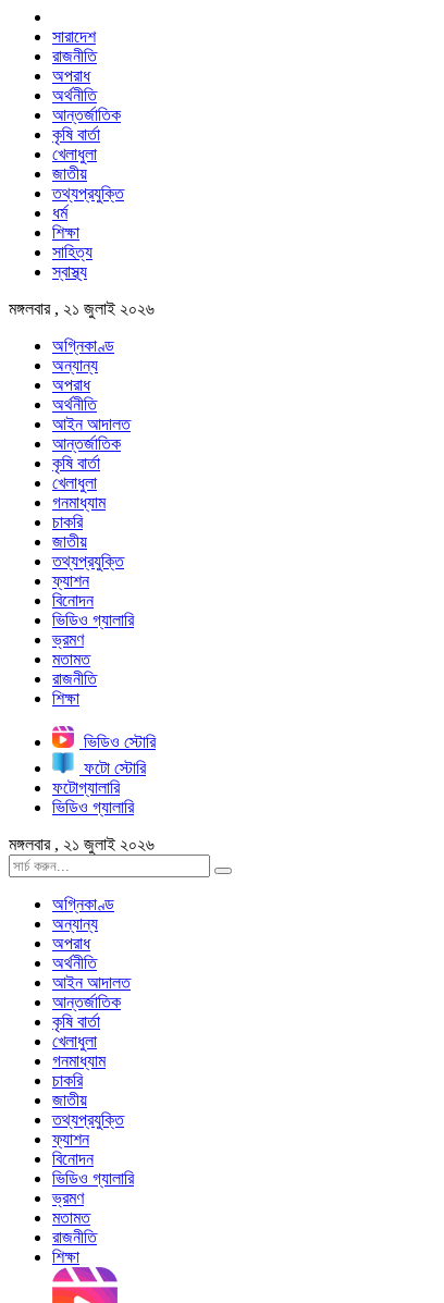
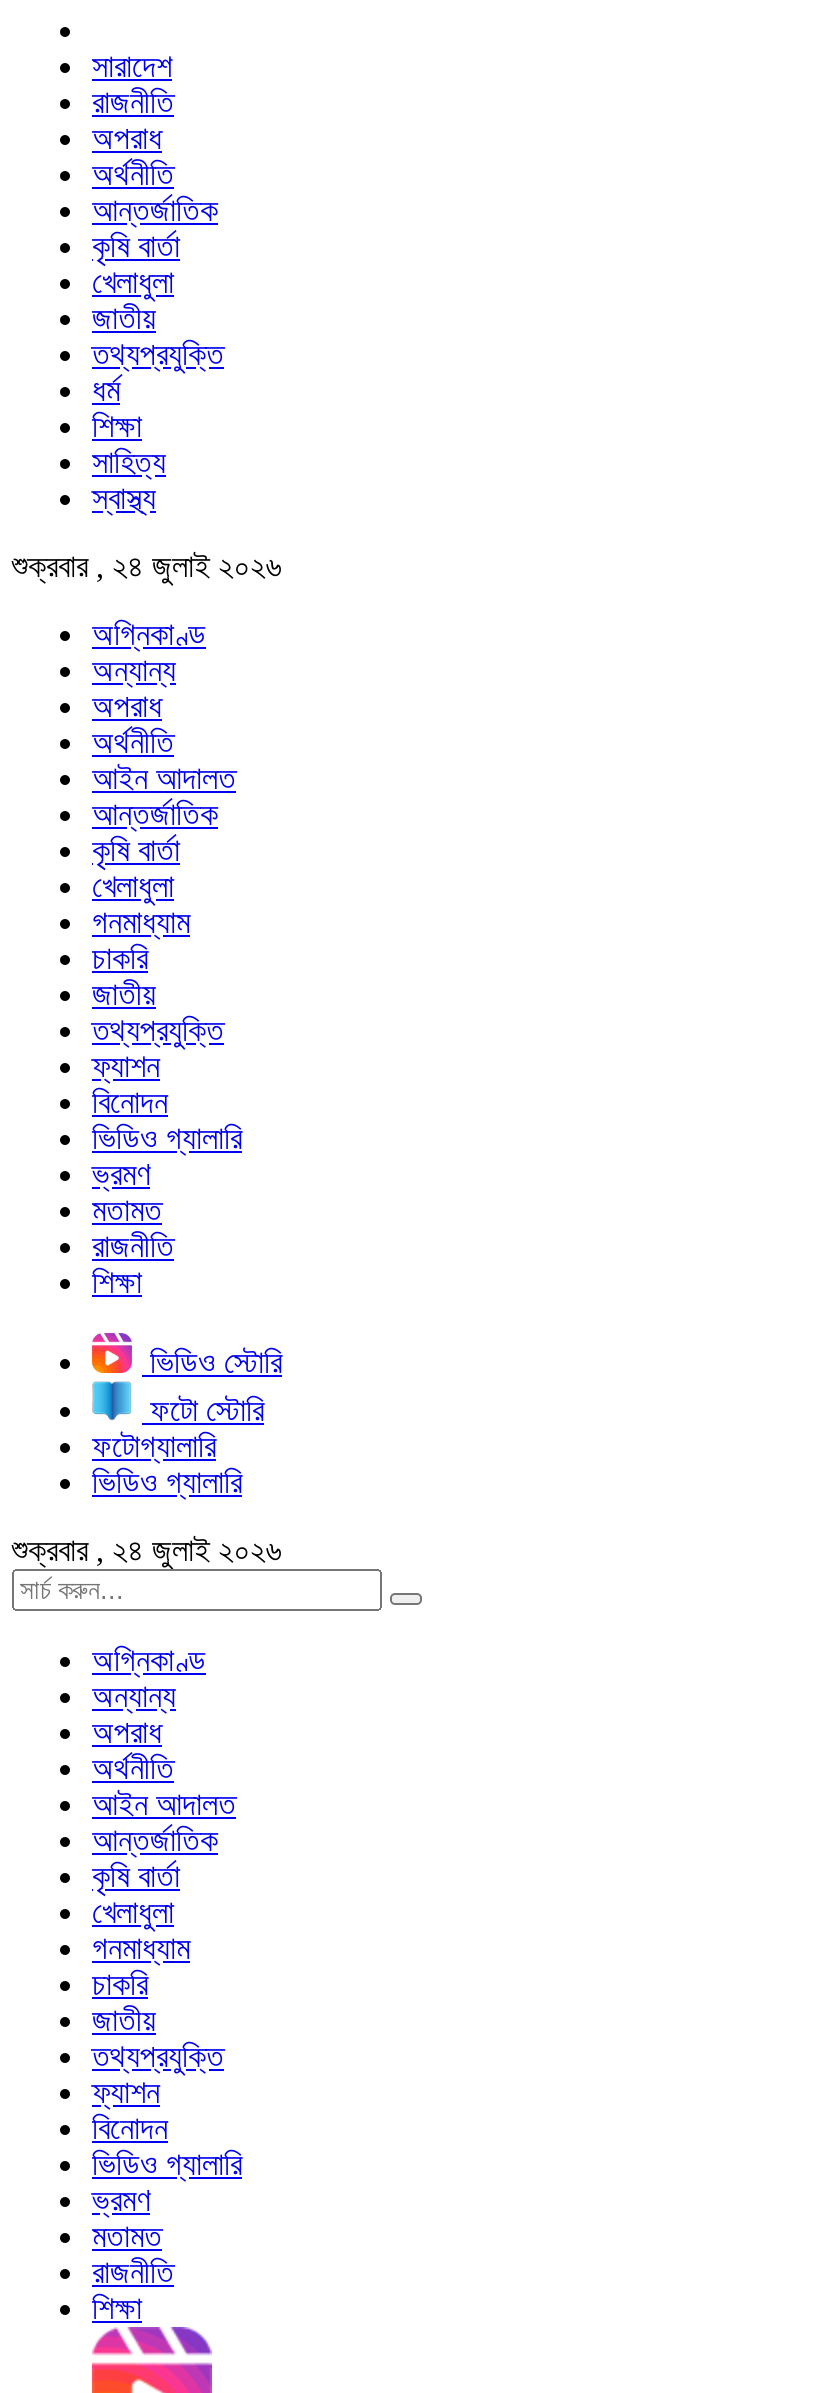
[9,299,155,318] মঙ্গলবার , ২১ জুলাই ২০২৬ -> [12,549,282,583] শুক্রবার , ২৪ জুলাই ২০২৬
[9,835,155,853] মঙ্গলবার , ২১ জুলাই ২০২৬ -> [12,1533,282,1567] শুক্রবার , ২৪ জুলাই ২০২৬

